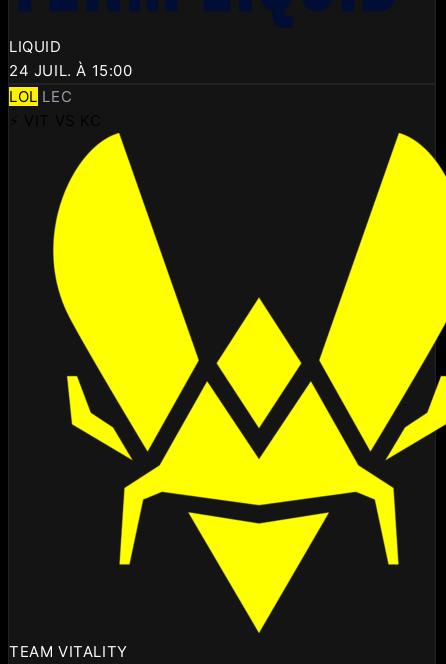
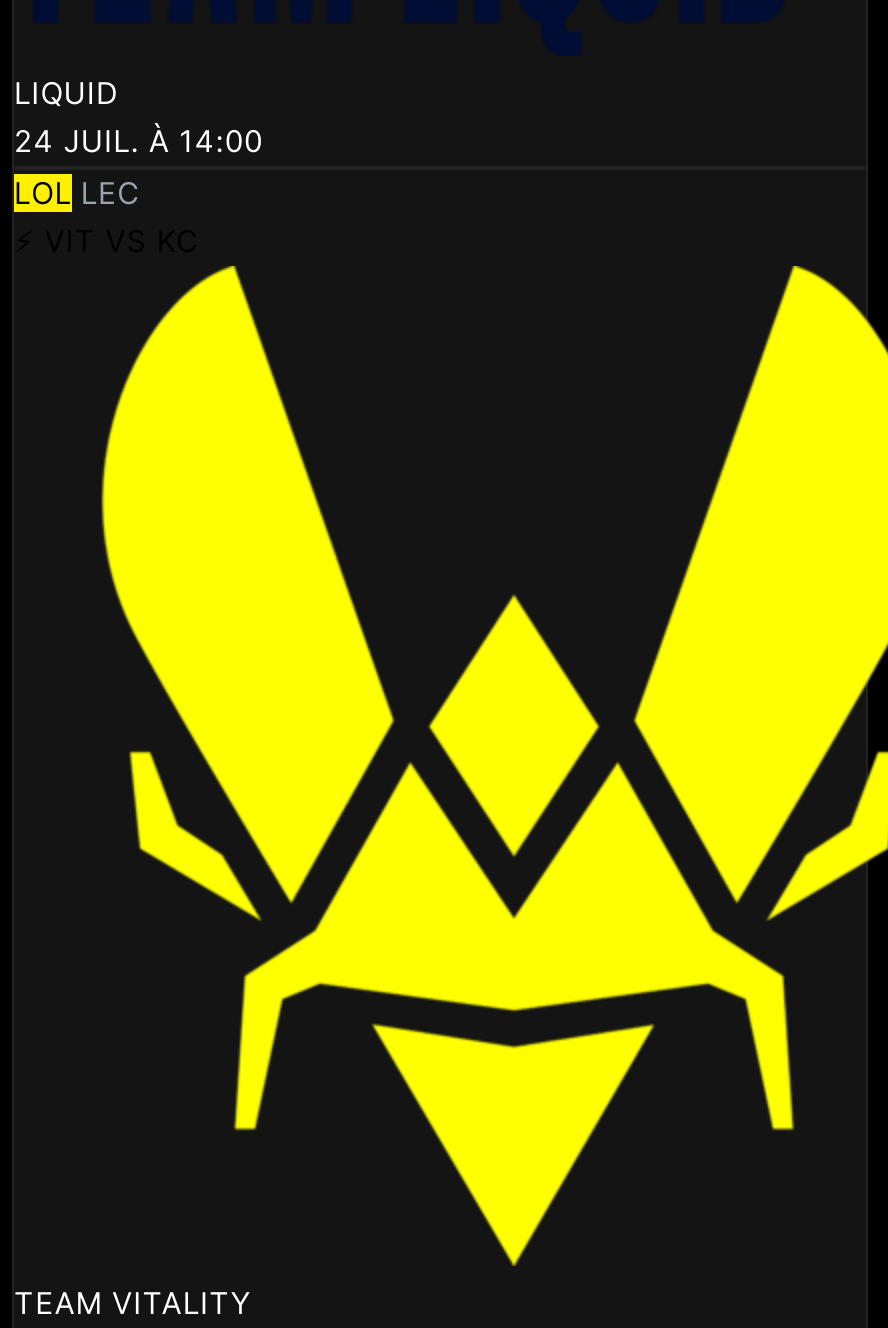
[9,61,133,80] 24 JUIL. À 15:00 -> [14,121,263,159] 24 JUIL. À 14:00

